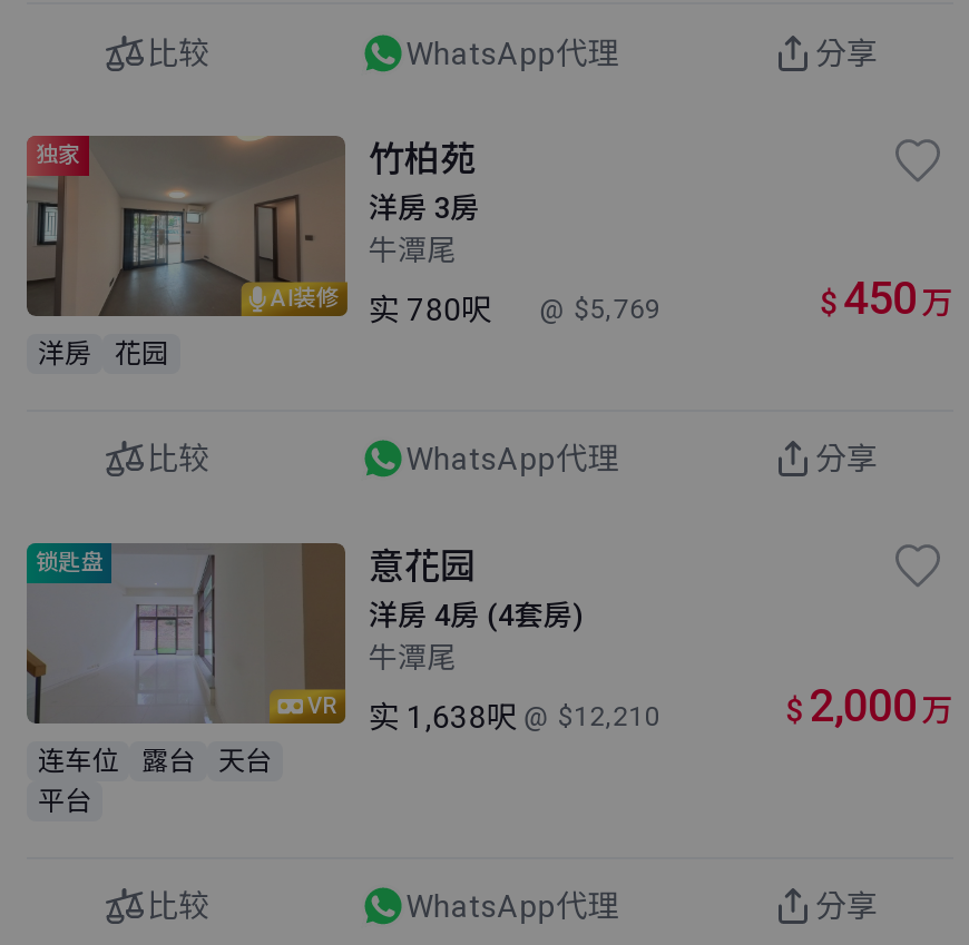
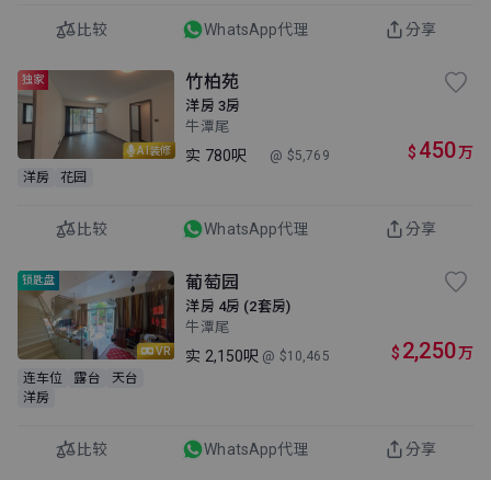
[25,543,661,734] [image] | VR 实 1,638呎 @ $12,210 -> [18,271,330,365] [image] | VR 实 2,150呎 @ $10,465
[368,545,582,632] 意花园 | 洋房 4房 (4套房) -> [186,272,291,314] 葡萄园 | 洋房 4房 (2套房)
[786,679,953,732] $ 2,000 万 -> [391,337,473,364] $ 2,250 万
[38,785,92,816] 平台 -> [23,390,50,405] 洋房

